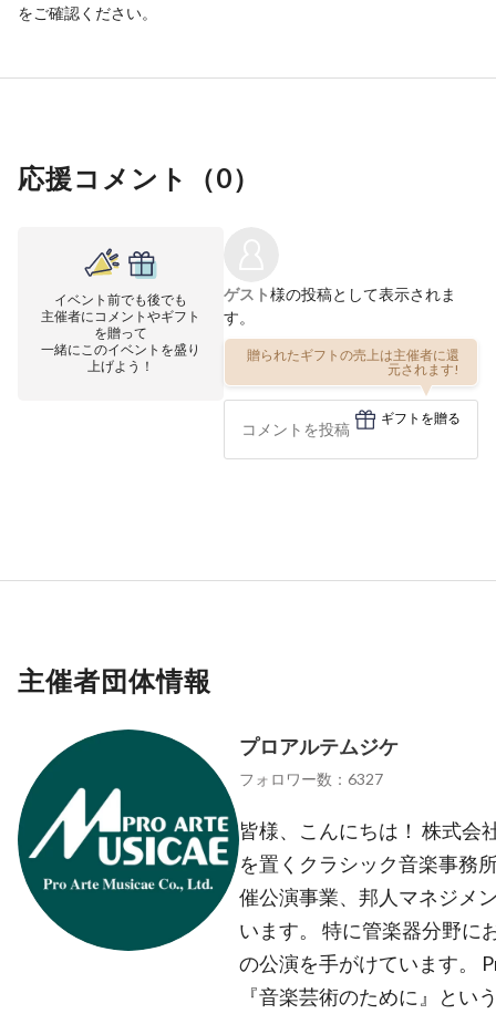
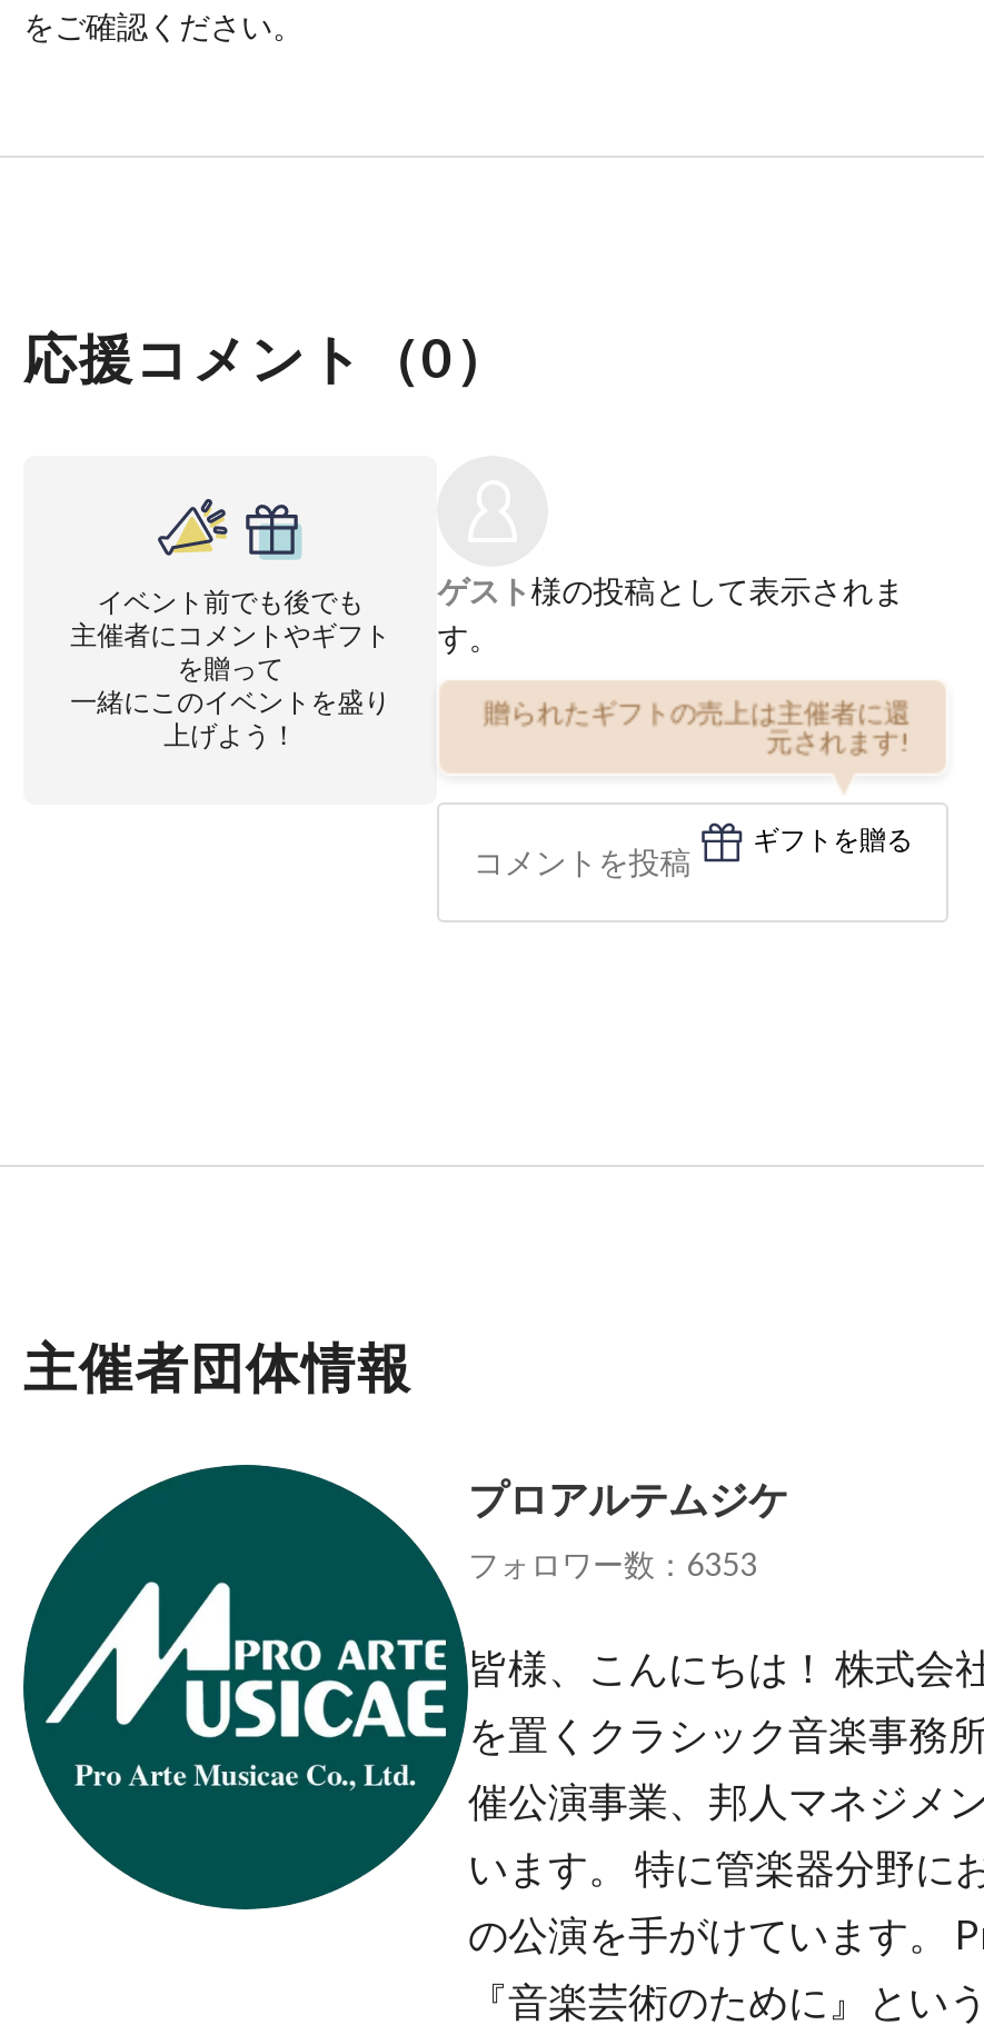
[239,769,383,788] フォロワー数：6327 -> [468,1545,757,1583] フォロワー数：6353

